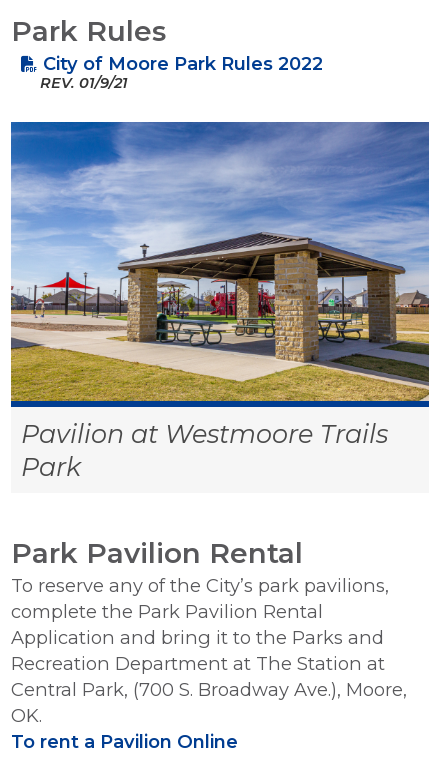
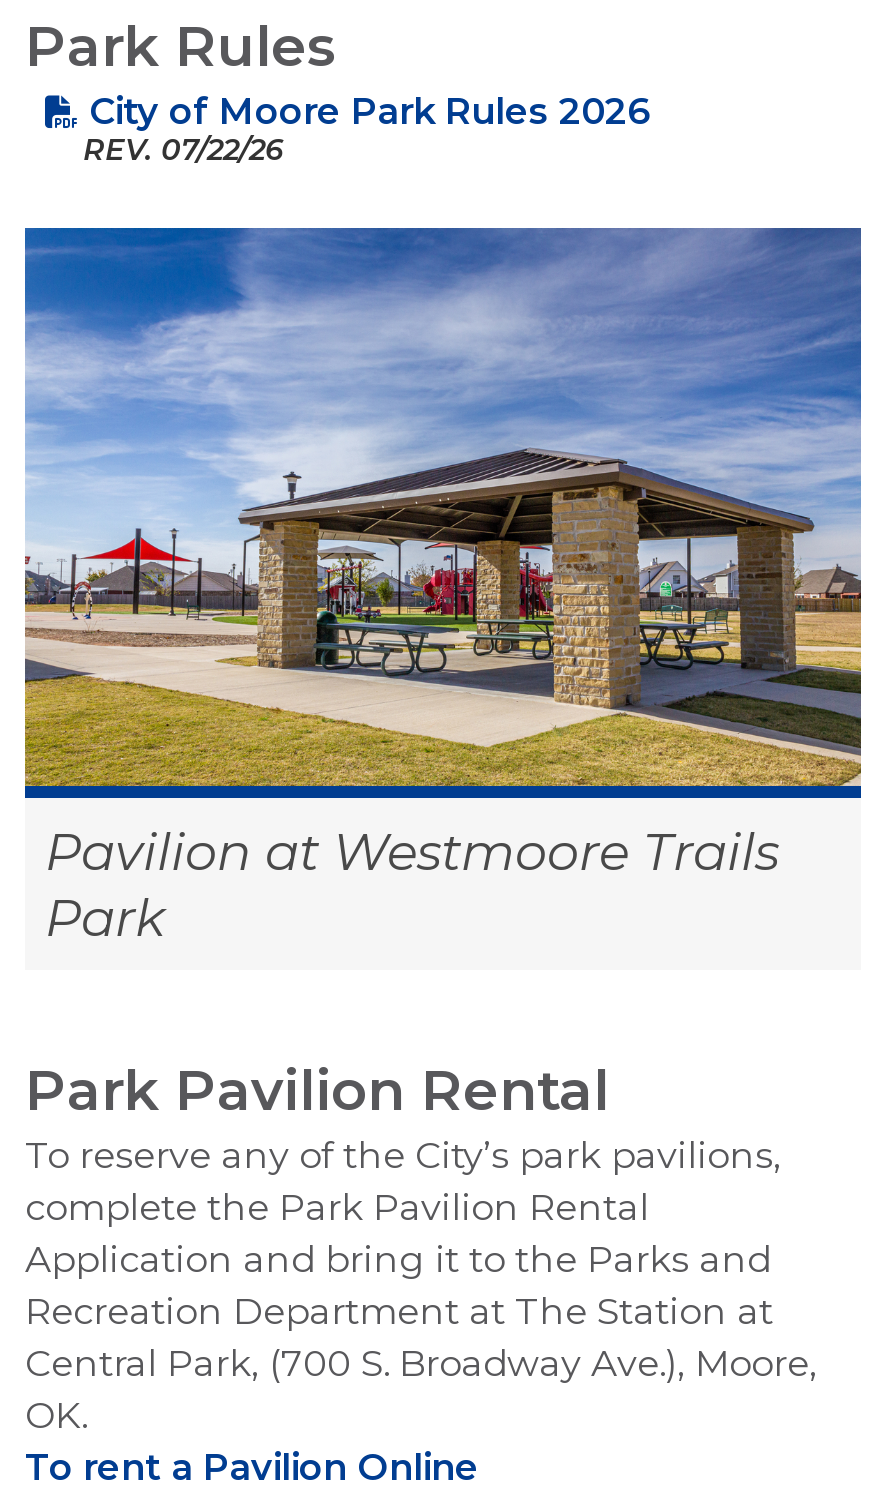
[43,52,323,75] City of Moore Park Rules 2022 -> [89,88,651,134] City of Moore Park Rules 2026
[40,74,128,92] REV. 01/9/21 -> [83,132,283,168] REV. 07/22/26

